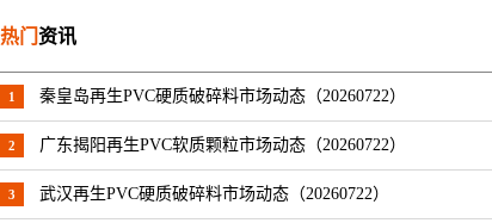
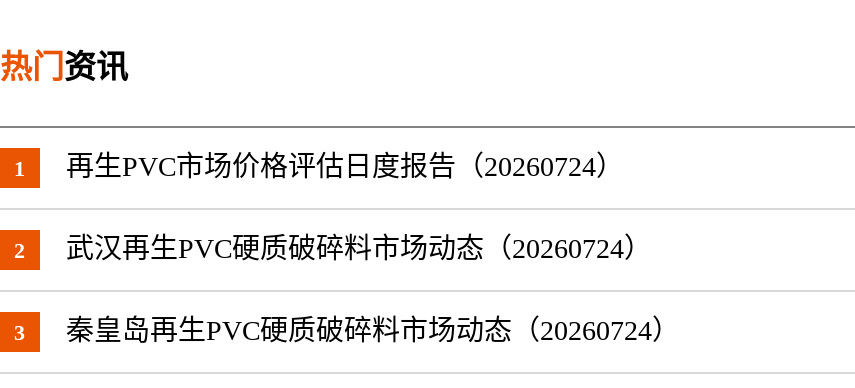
[39,87,406,105] 秦皇岛再生PVC硬质破碎料市场动态（20260722） -> [66,152,624,182] 再生PVC市场价格评估日度报告（20260724）
[39,136,406,154] 广东揭阳再生PVC软质颗粒市场动态（20260722） -> [66,234,652,264] 武汉再生PVC硬质破碎料市场动态（20260724）
[39,185,389,203] 武汉再生PVC硬质破碎料市场动态（20260722） -> [66,316,680,346] 秦皇岛再生PVC硬质破碎料市场动态（20260724）

